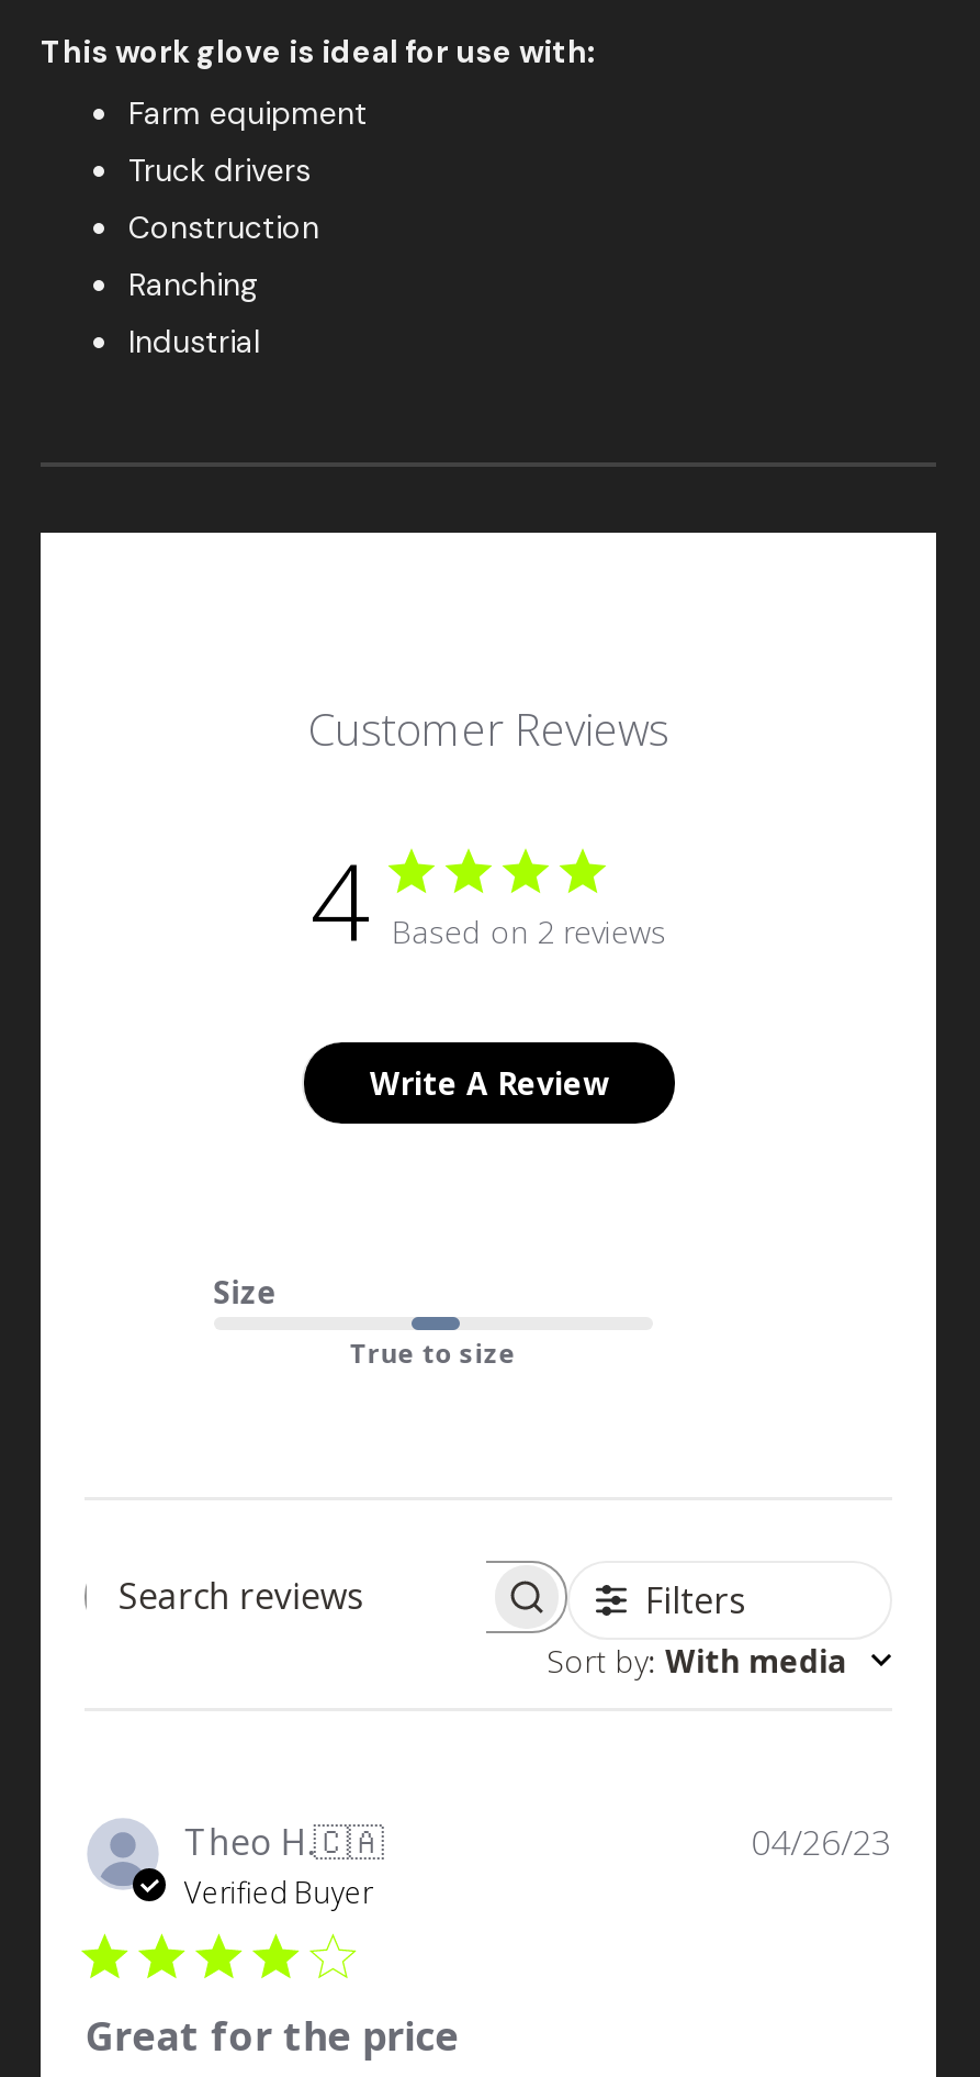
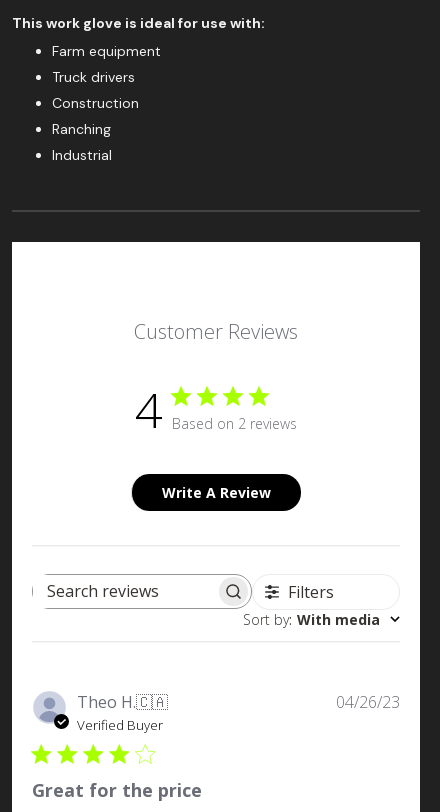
[214,1270,516,1371] Size | True to size -> none

